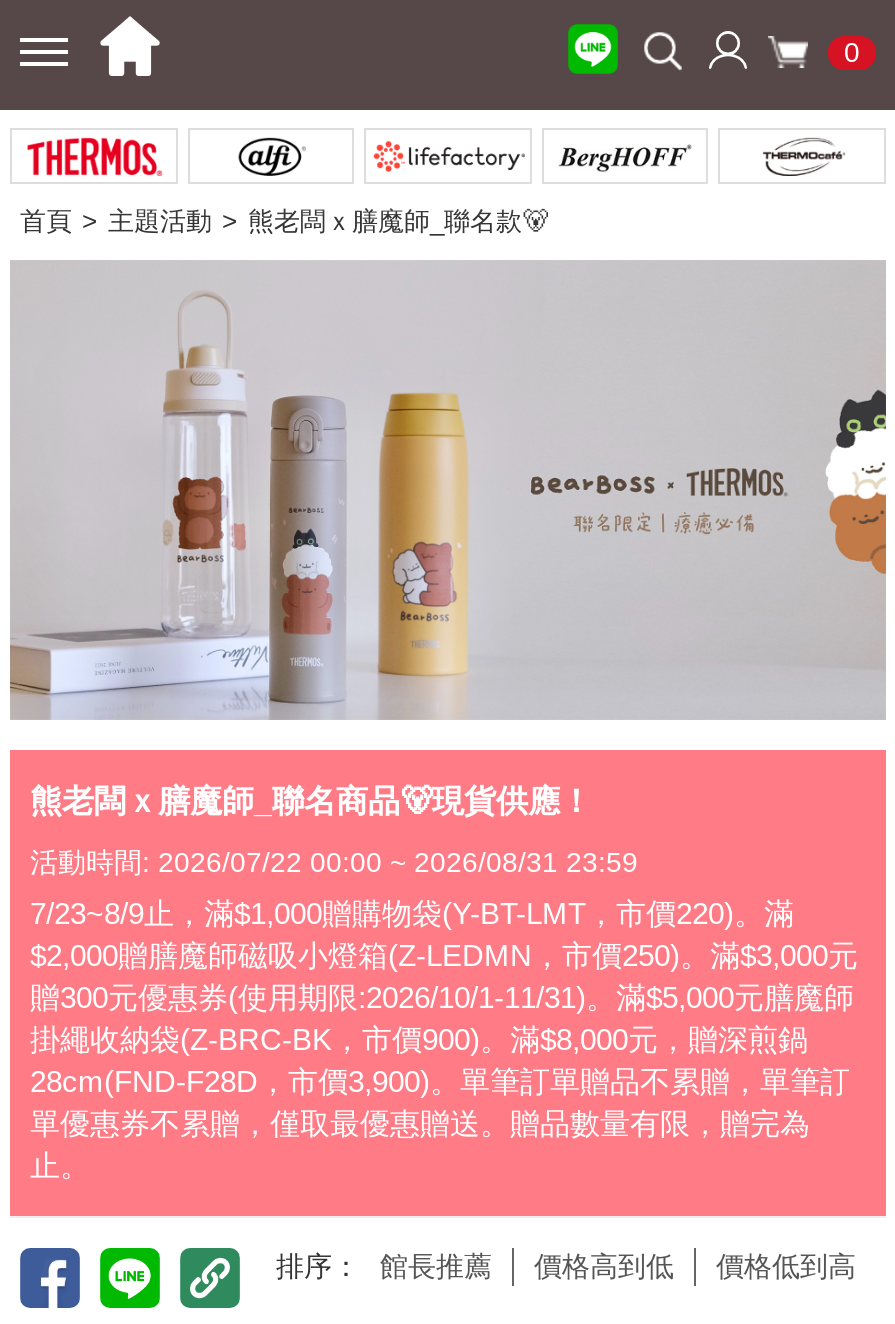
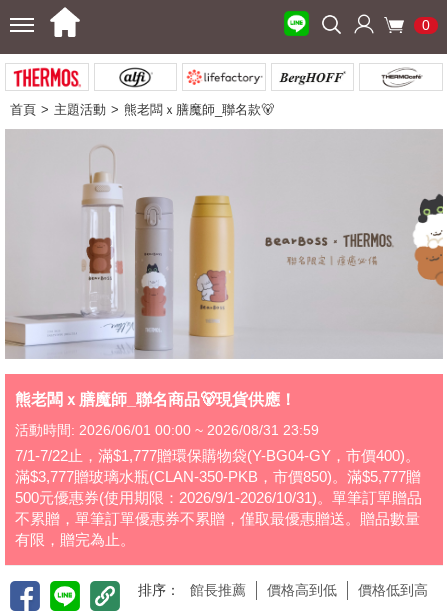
[30,847,638,879] 活動時間: 2026/07/22 00:00 ~ 2026/08/31 23:59 -> [15,422,319,438] 活動時間: 2026/06/01 00:00 ~ 2026/08/31 23:59
[30,897,858,1183] 7/23~8/9止，滿$1,000贈購物袋(Y-BT-LMT，市價220)。滿 | $2,000贈膳魔師磁吸小燈箱(Z-LEDMN，市價250)。滿$3,000元 | 贈300元優惠券(使用期限:2026/10/1-11/31)。滿$5,000元膳魔師 | 掛繩收納袋(Z-BRC-BK，市價900)。滿$8,000元，贈深煎鍋 | 28cm(FND-F28D，市價3,900)。單筆訂單贈品不累贈，單筆訂 | 單優惠券不累贈，僅取最優惠贈送。贈品數量有限，贈完為 | 止。 -> [15,447,422,548] 7/1-7/22止，滿$1,777贈環保購物袋(Y-BG04-GY，市價400)。 | 滿$3,777贈玻璃水瓶(CLAN-350-PKB，市價850)。滿$5,777贈 | 500元優惠券(使用期限：2026/9/1-2026/10/31)。單筆訂單贈品 | 不累贈，單筆訂單優惠券不累贈，僅取最優惠贈送。贈品數量 | 有限，贈完為止。

